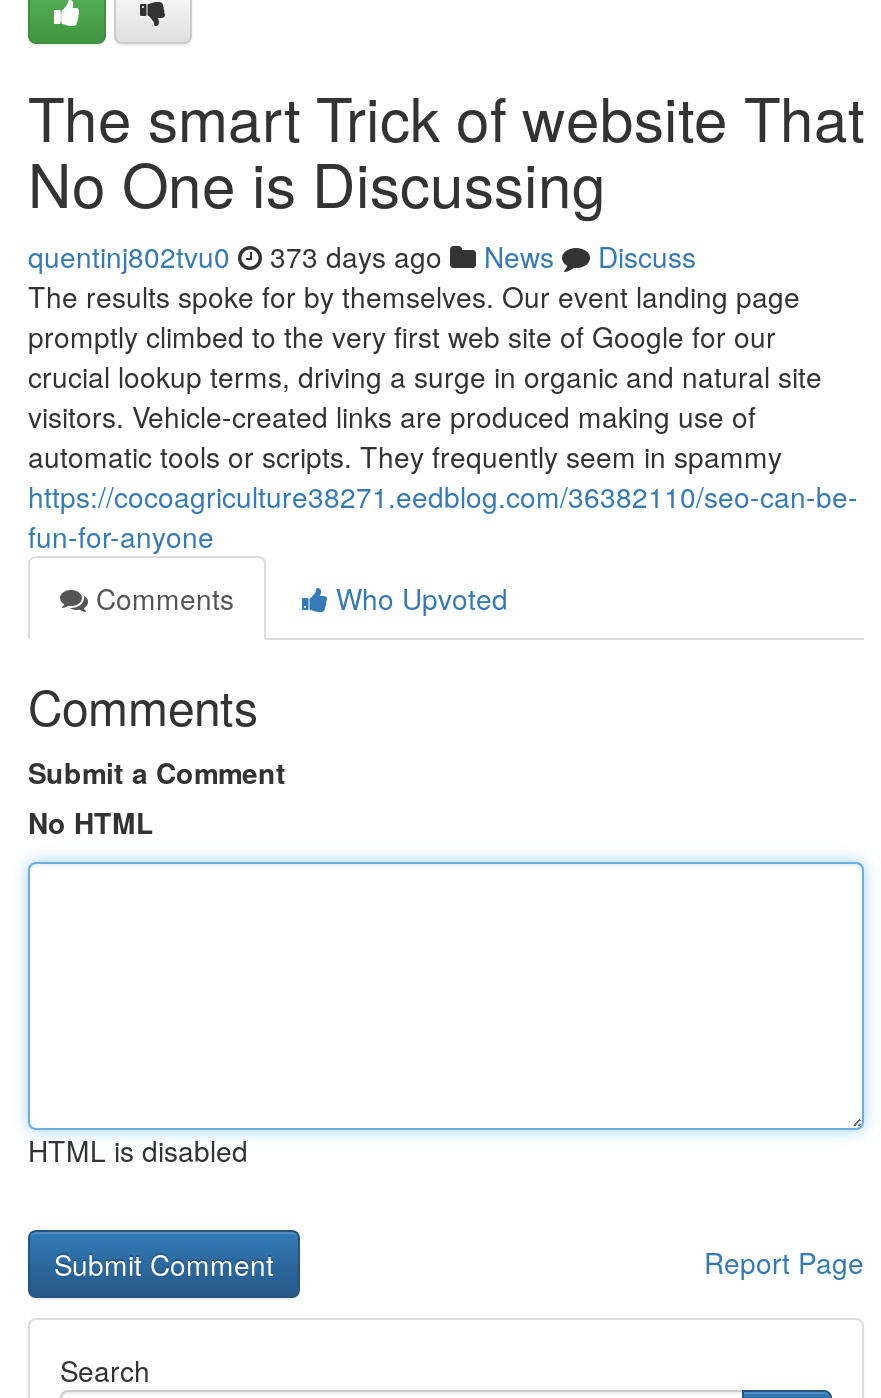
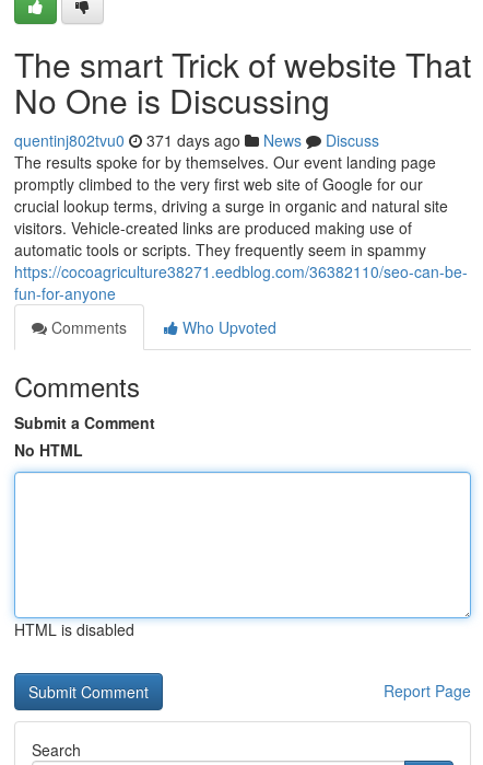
[28,236,696,276] quentinj802tvu0 373 days ago News Discuss -> [14,129,379,151] quentinj802tvu0 371 days ago News Discuss

